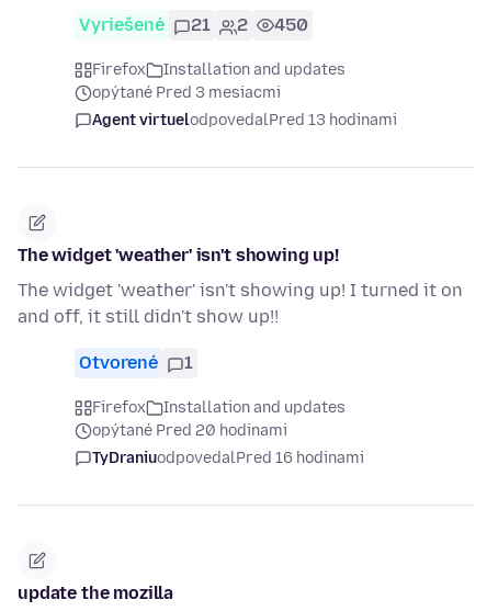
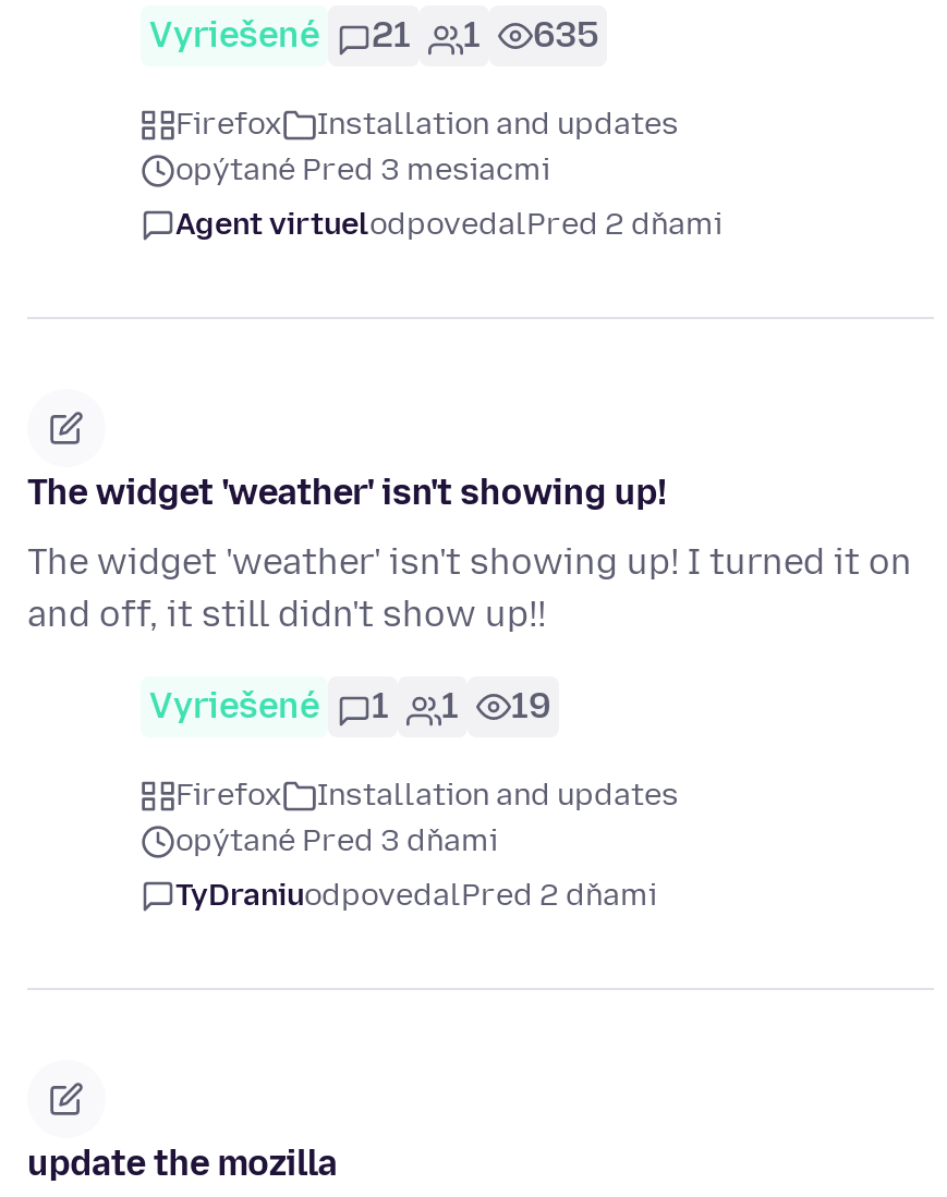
[237,15,248,36] 2 -> [463,15,481,57] 1
[274,15,308,36] 450 -> [533,15,598,57] 635
[92,111,397,130] Agent virtuelodpovedalPred 13 hodinami -> [175,207,723,244] Agent virtuelodpovedalPred 2 dňami
[79,353,158,374] Otvorené -> [149,686,319,728] Vyriešené
none -> [441,686,550,728] 1 | 19
[92,422,287,440] opýtané Pred 20 hodinami -> [175,823,498,860] opýtané Pred 3 dňami
[92,449,364,468] TyDraniuodpovedalPred 16 hodinami -> [175,878,657,915] TyDraniuodpovedalPred 2 dňami

